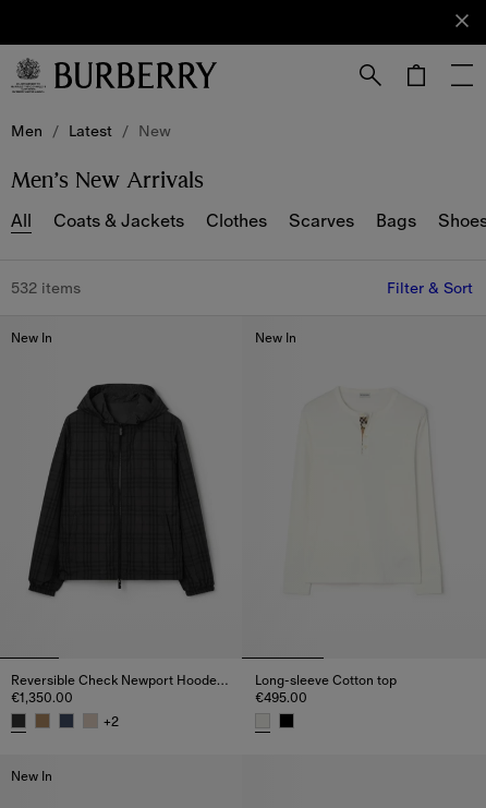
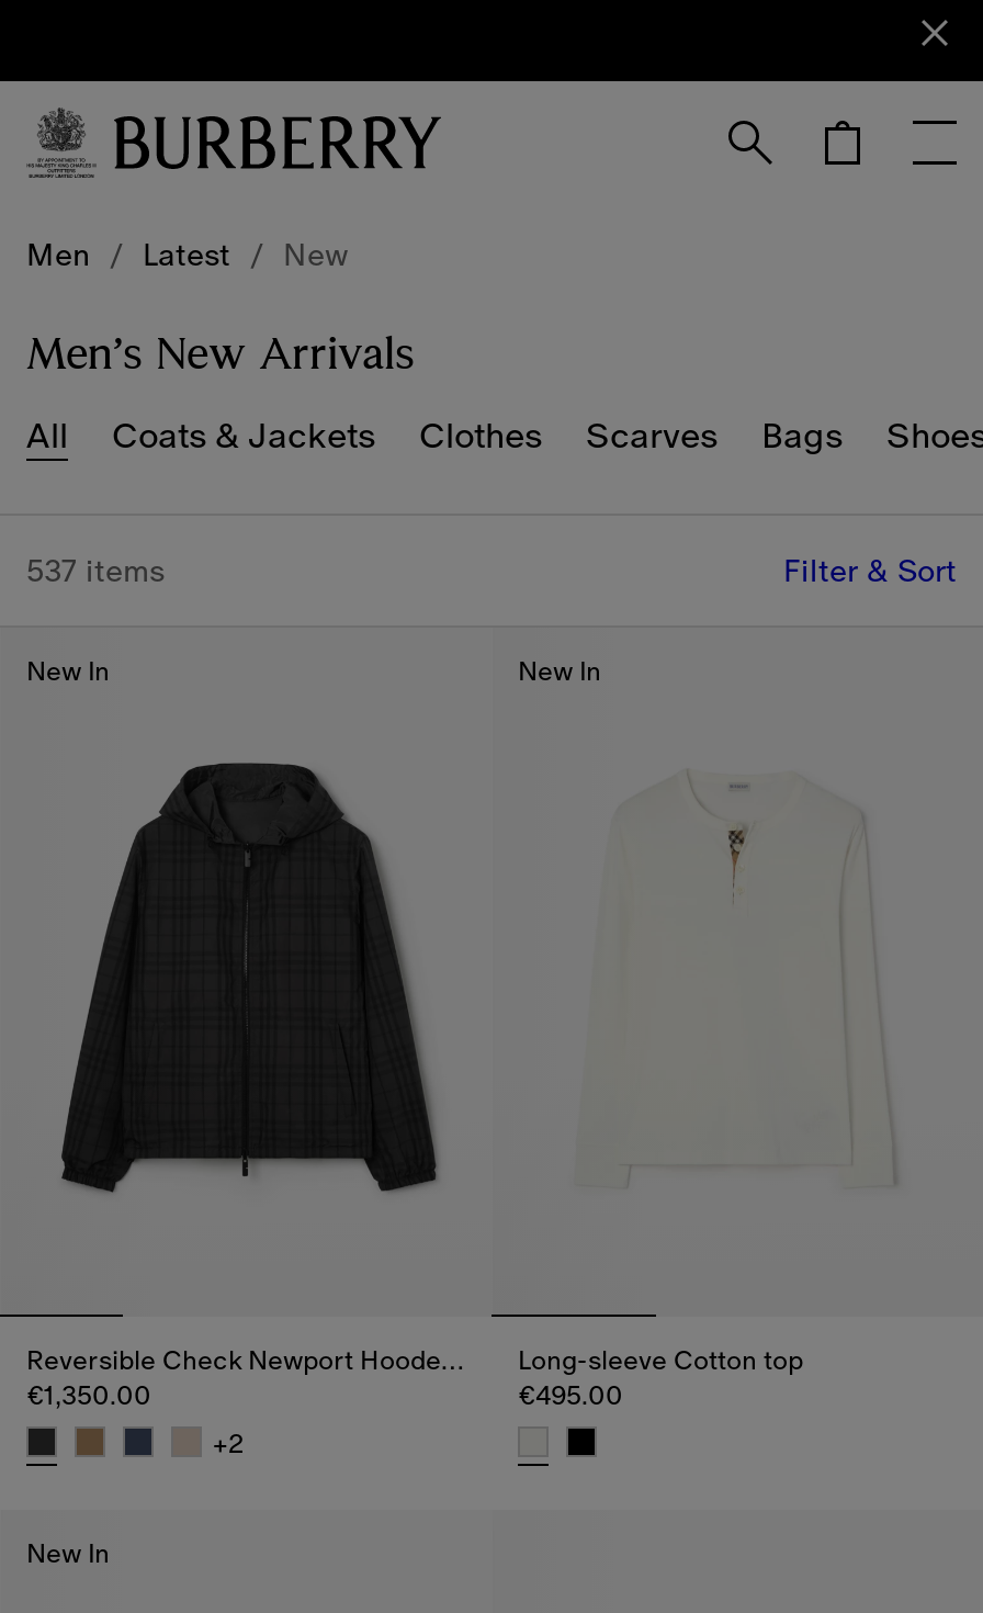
[11,277,81,299] 532 items -> [26,549,165,593] 537 items

